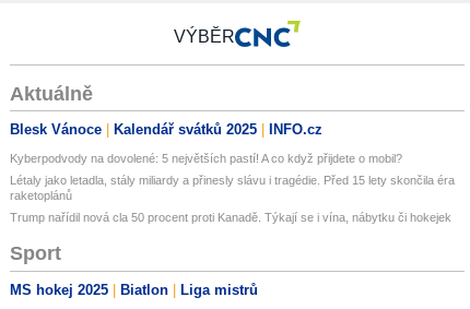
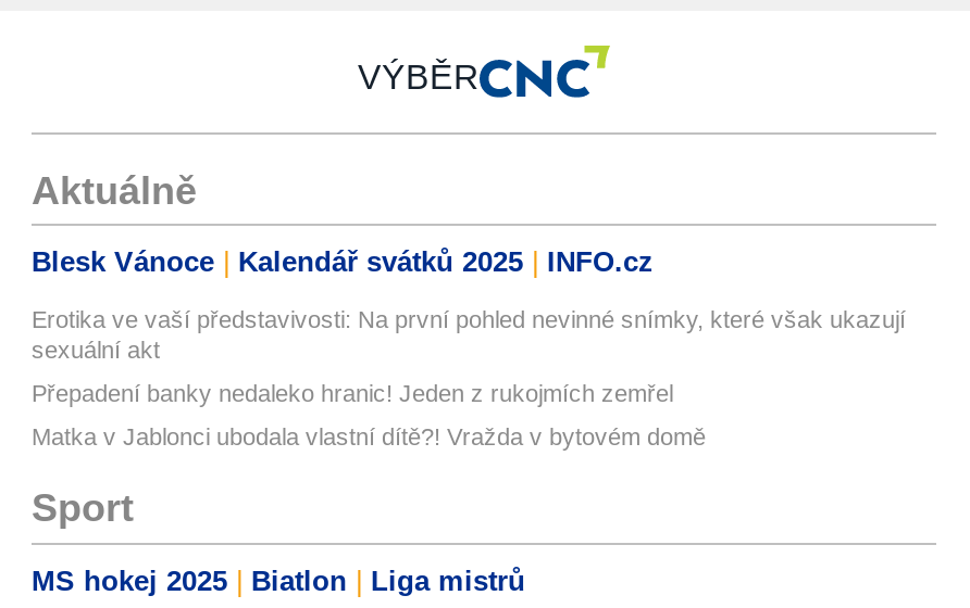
[10,152,402,165] Kyberpodvody na dovolené: 5 největších pastí! A co když přijdete o mobil? -> [32,307,906,363] Erotika ve vaší představivosti: Na první pohled nevinné snímky, které však ukazují | sexuální akt
[10,174,455,202] Létaly jako letadla, stály miliardy a přinesly slávu i tragédie. Před 15 lety skončila éra | raketoplánů -> [32,381,673,407] Přepadení banky nedaleko hranic! Jeden z rukojmích zemřel
[10,211,451,224] Trump nařídil nová cla 50 procent proti Kanadě. Týkají se i vína, nábytku či hokejek -> [32,424,706,450] Matka v Jablonci ubodala vlastní dítě?! Vražda v bytovém domě

